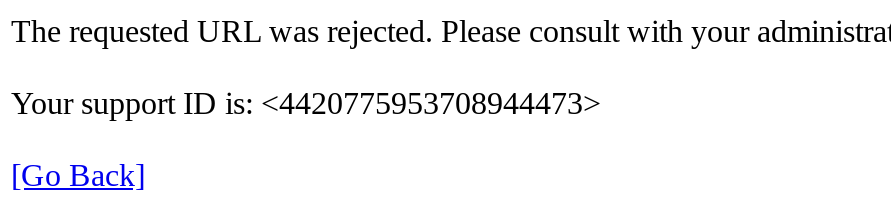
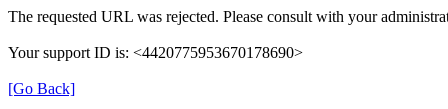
[11,86,601,120] Your support ID is: <4420775953708944473> -> [8,44,303,61] Your support ID is: <4420775953670178690>

